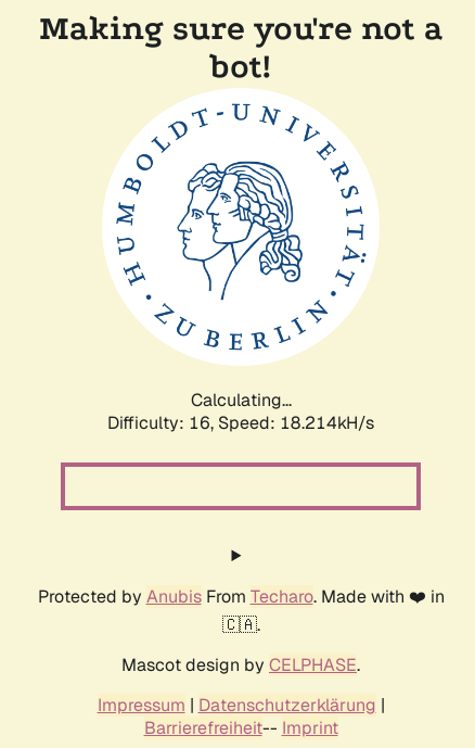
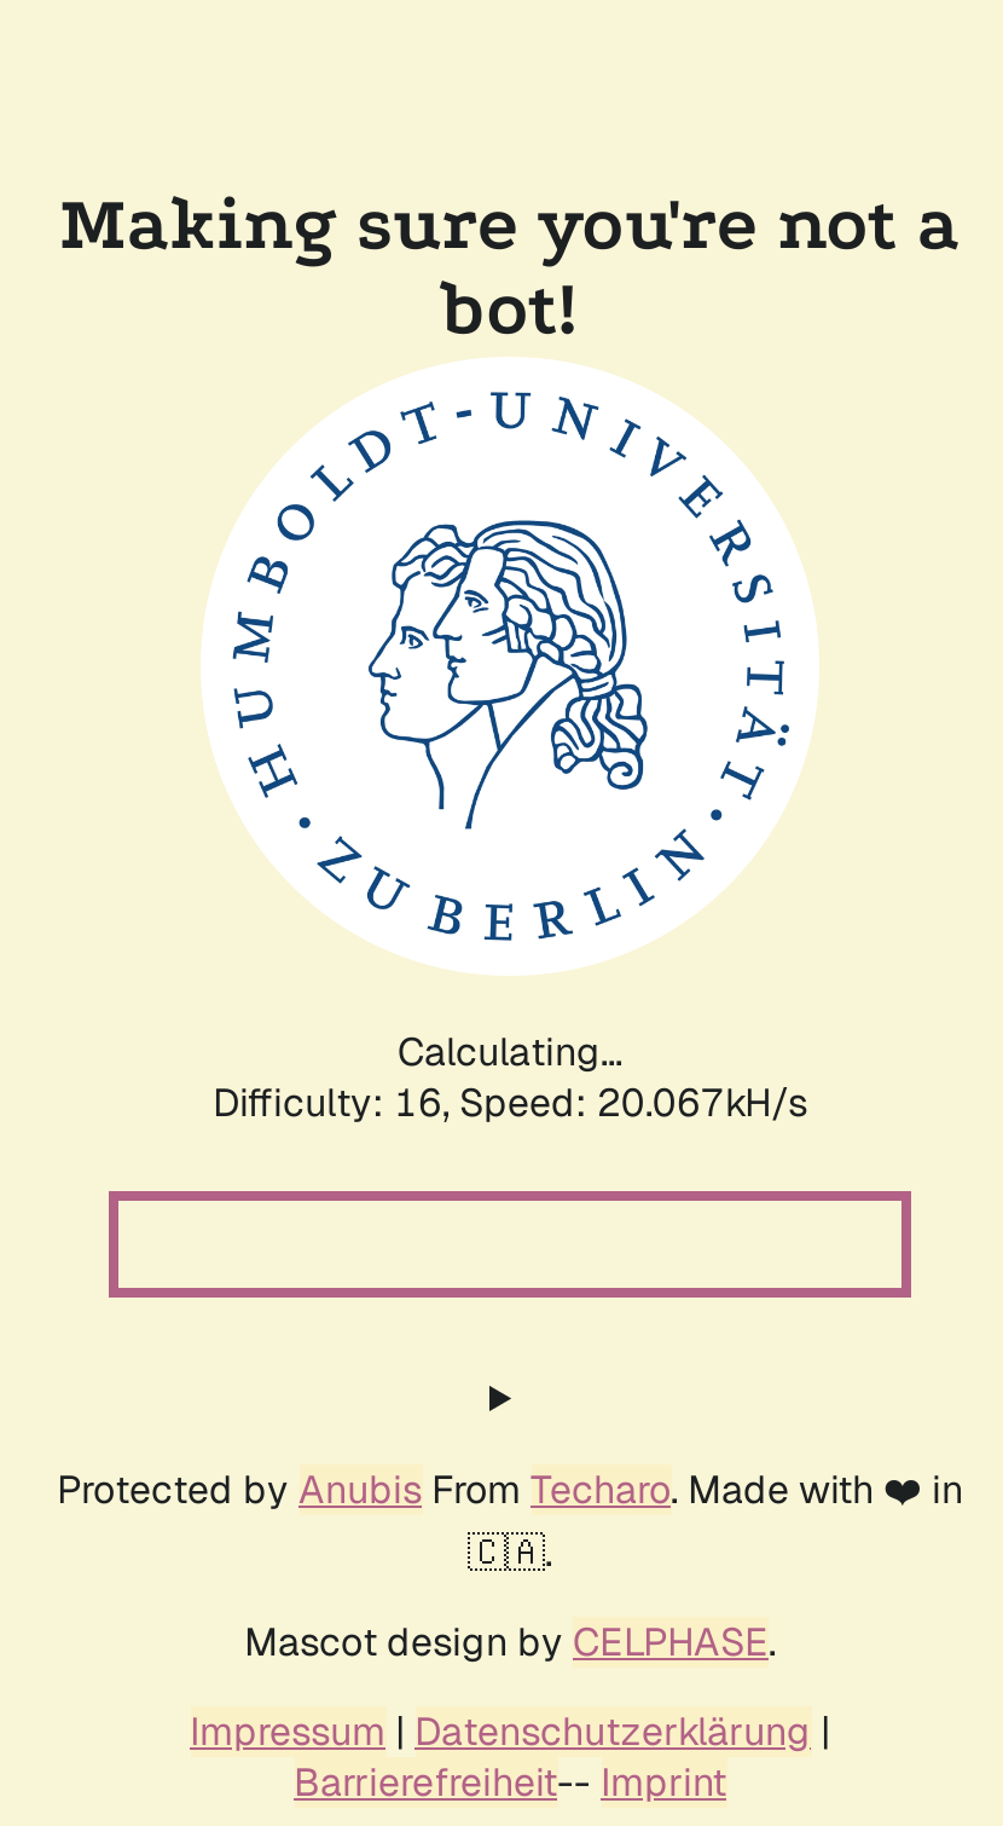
[107,411,374,434] Difficulty: 16, Speed: 18.214kH/s -> [213,1077,807,1128] Difficulty: 16, Speed: 20.067kH/s

